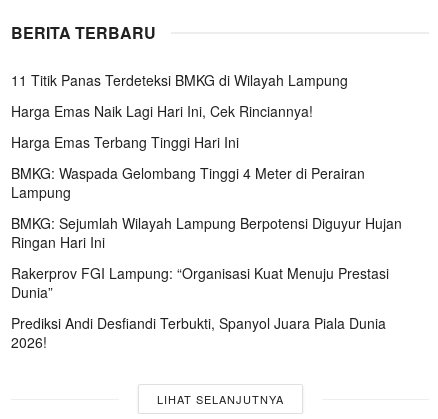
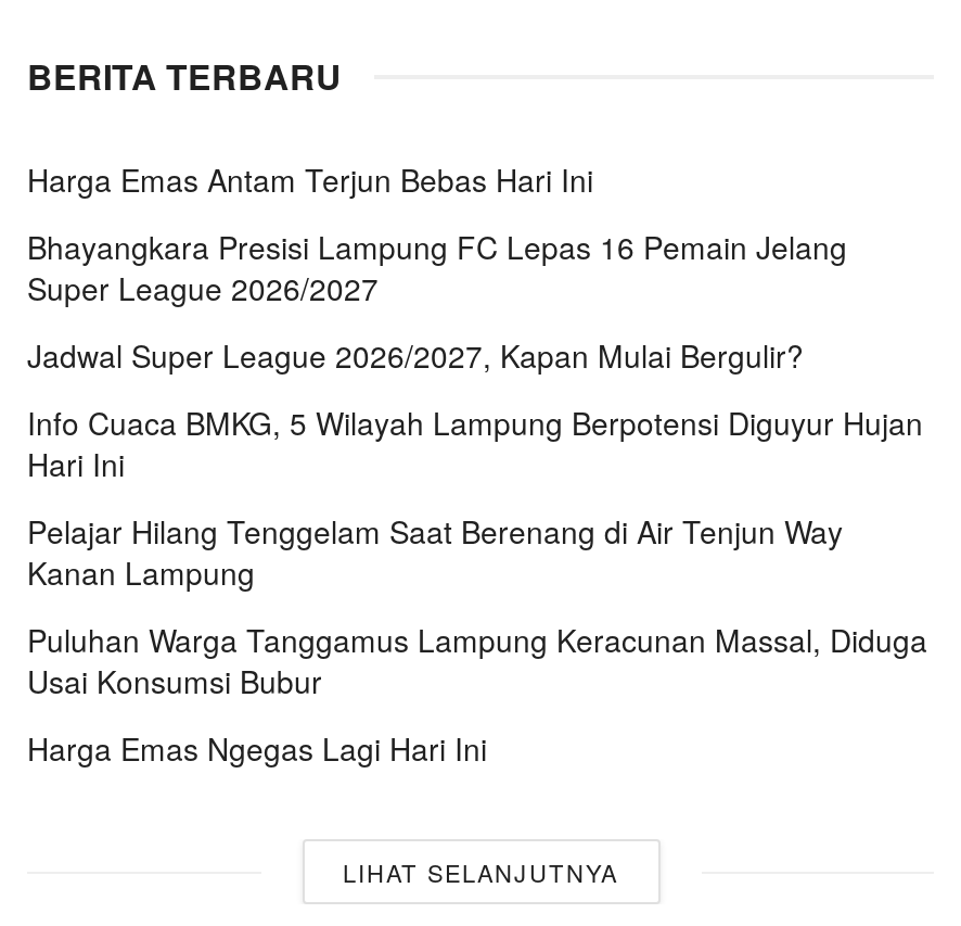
[11,70,348,90] 11 Titik Panas Terdeteksi BMKG di Wilayah Lampung -> [27,158,593,201] Harga Emas Antam Terjun Bebas Hari Ini
[11,101,313,121] Harga Emas Naik Lagi Hari Ini, Cek Rinciannya! -> [27,225,847,310] Bhayangkara Presisi Lampung FC Lepas 16 Pemain Jelang | Super League 2026/2027
[11,132,239,152] Harga Emas Terbang Tinggi Hari Ini -> [27,334,804,377] Jadwal Super League 2026/2027, Kapan Mulai Bergulir?
[11,163,365,202] BMKG: Waspada Gelombang Tinggi 4 Meter di Perairan | Lampung -> [27,401,923,486] Info Cuaca BMKG, 5 Wilayah Lampung Berpotensi Diguyur Hujan | Hari Ini
[11,213,402,252] BMKG: Sejumlah Wilayah Lampung Berpotensi Diguyur Hujan | Ringan Hari Ini -> [27,510,843,594] Pelajar Hilang Tenggelam Saat Berenang di Air Tenjun Way | Kanan Lampung
[11,263,389,302] Rakerprov FGI Lampung: “Organisasi Kuat Menuju Prestasi | Dunia” -> [27,618,927,703] Puluhan Warga Tanggamus Lampung Keracunan Massal, Diduga | Usai Konsumsi Bubur
[11,313,386,352] Prediksi Andi Desfiandi Terbukti, Spanyol Juara Piala Dunia | 2026! -> [27,727,487,770] Harga Emas Ngegas Lagi Hari Ini

